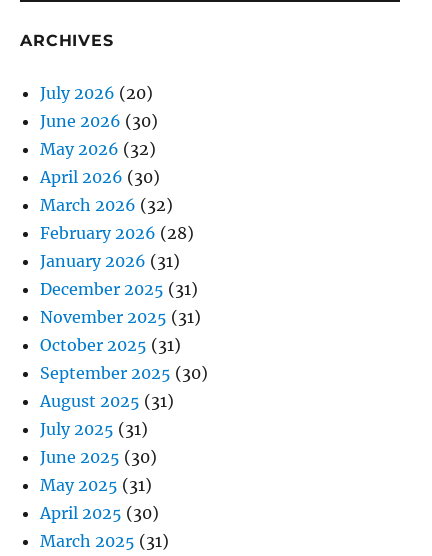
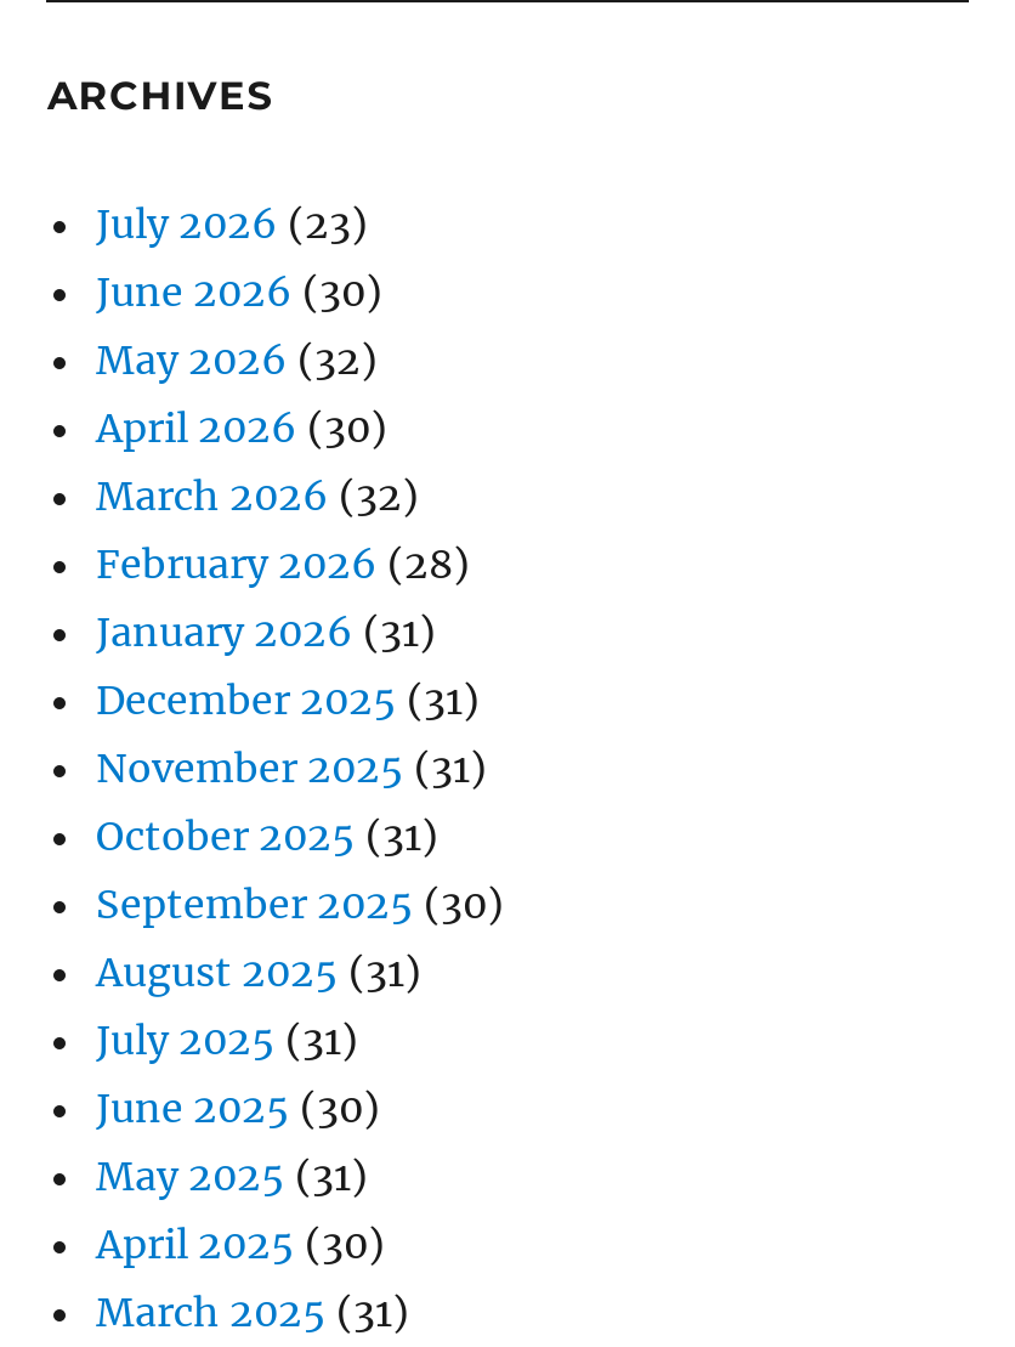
[40,83,153,103] July 2026 (20) -> [96,200,368,248] July 2026 (23)

